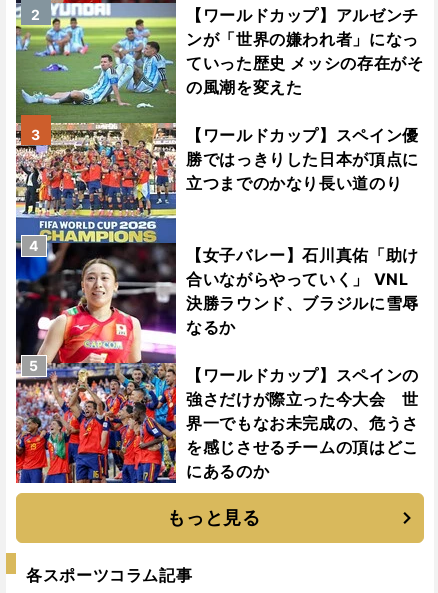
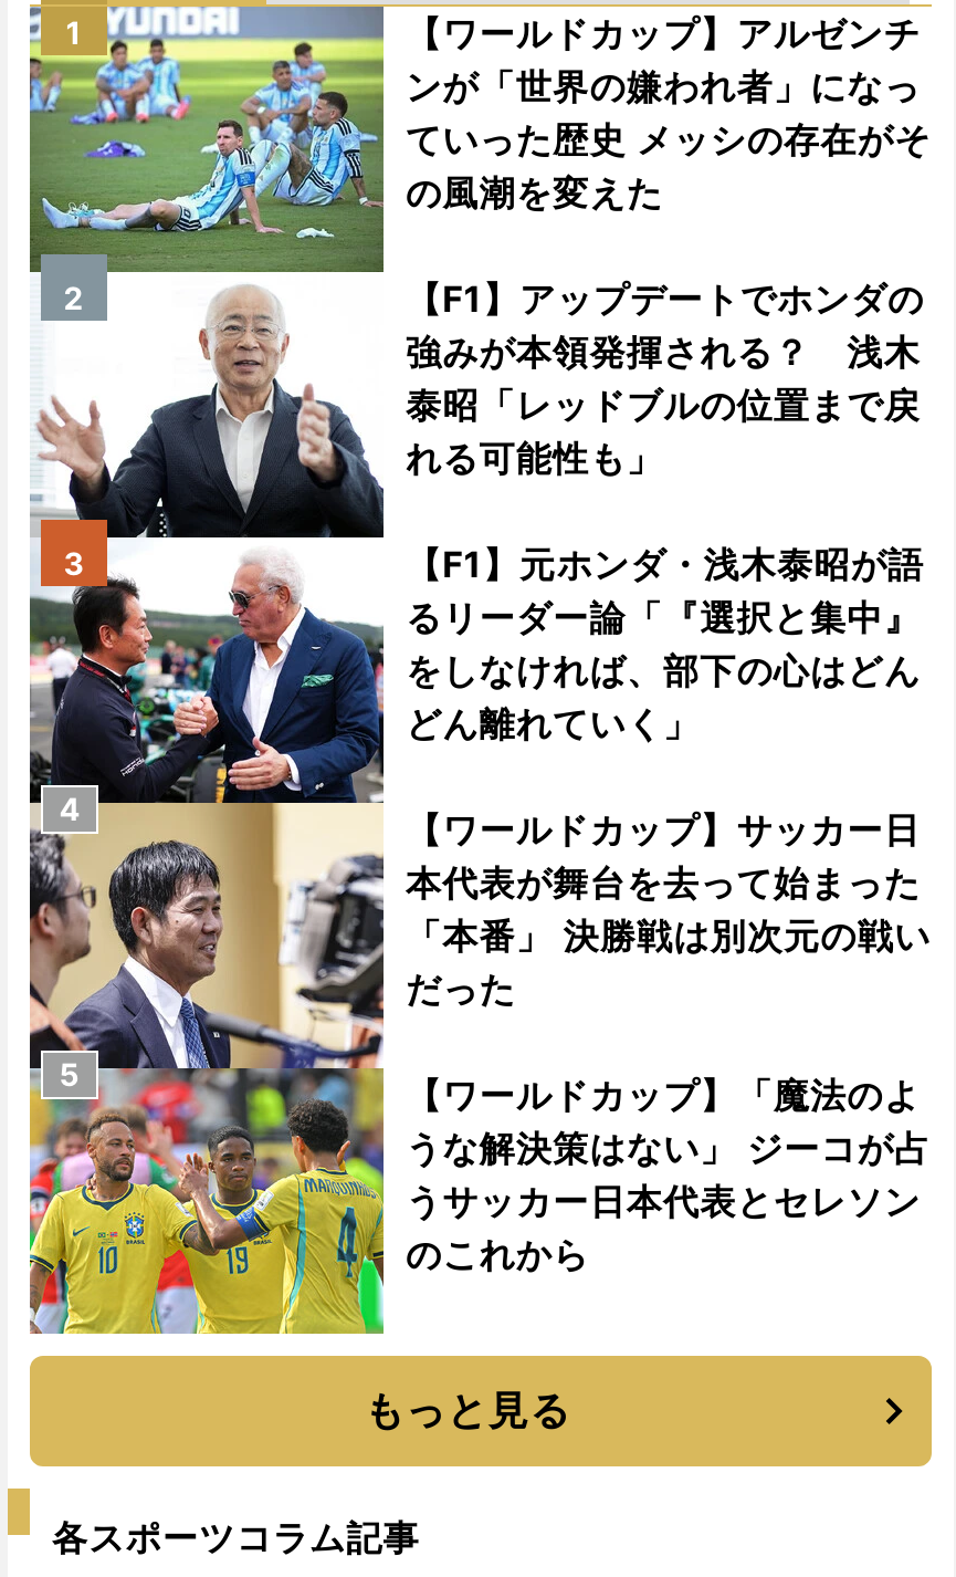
none -> [66,13,82,51] 1
none -> [406,276,924,480] 【F1】アップデートでホンダの | 強みが本領発揮される？ 浅木 | 泰昭「レッドブルの位置まで戻 | れる可能性も」
[15,114,419,484] [image] | 【ワールドカップ】スペイン優 | 勝ではっきりした日本が頂点に | 立つまでのかなり長い道のり -> [28,252,924,1336] [image] | 【F1】元ホンダ・浅木泰昭が語 | るリーダー論「『選択と集中』 | をしなければ、部下の心はどん | どん離れていく」
[186,245,419,337] 【女子バレー】石川真佑「助け | 合いながらやっていく」 VNL | 決勝ラウンド、ブラジルに雪辱 | なるか -> [406,807,931,1011] 【ワールドカップ】サッカー日 | 本代表が舞台を去って始まった | 「本番」 決勝戦は別次元の戦い | だった
[186,365,419,481] 【ワールドカップ】スペインの | 強さだけが際立った今大会 世 | 界一でもなお未完成の、危うさ | を感じさせるチームの頂はどこ | にあるのか -> [406,1073,931,1276] 【ワールドカップ】「魔法のよ | うな解決策はない」 ジーコが占 | うサッカー日本代表とセレソン | のこれから

